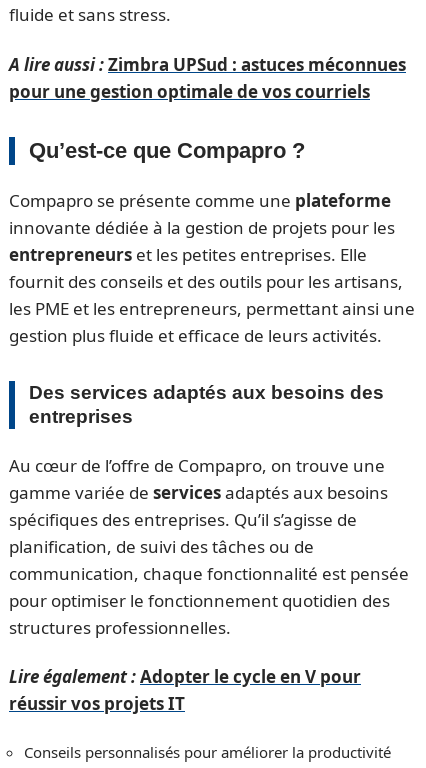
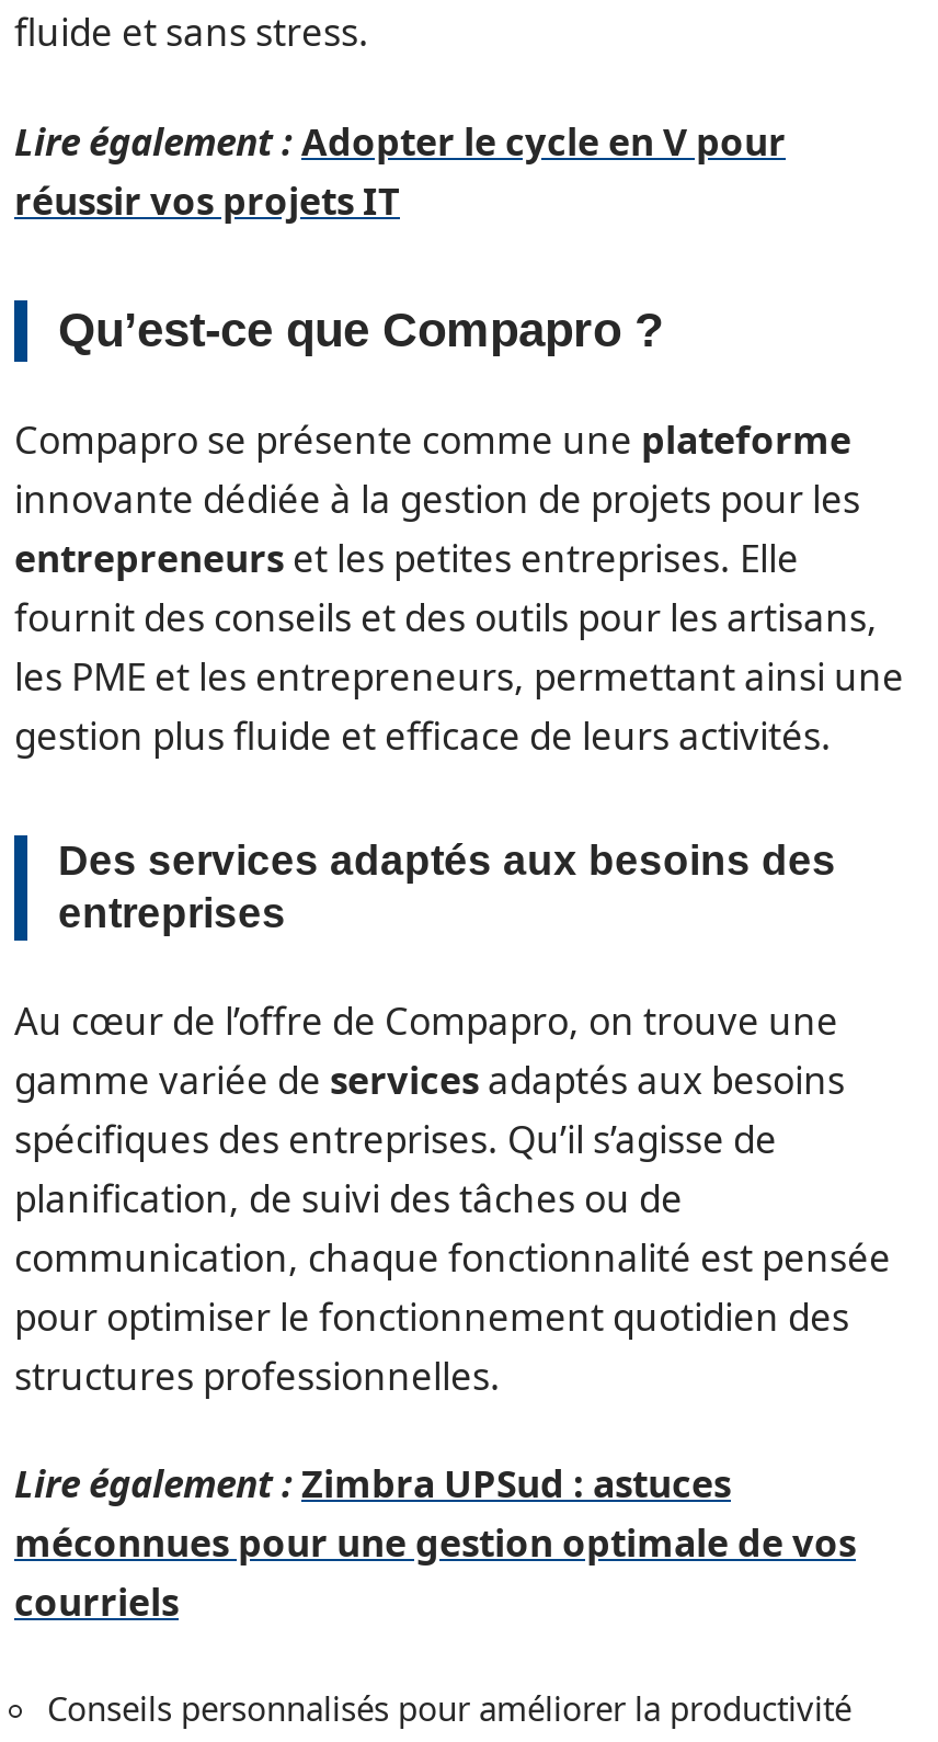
[9,52,406,102] A lire aussi : Zimbra UPSud : astuces méconnues | pour une gestion optimale de vos courriels -> none
none -> [14,1458,856,1627] Lire également : Zimbra UPSud : astuces | méconnues pour une gestion optimale de vos | courriels
moved [9,665,361,715] -> [14,115,786,225]: Lire également : Adopter le cycle en V pour | réussir vos projets IT

